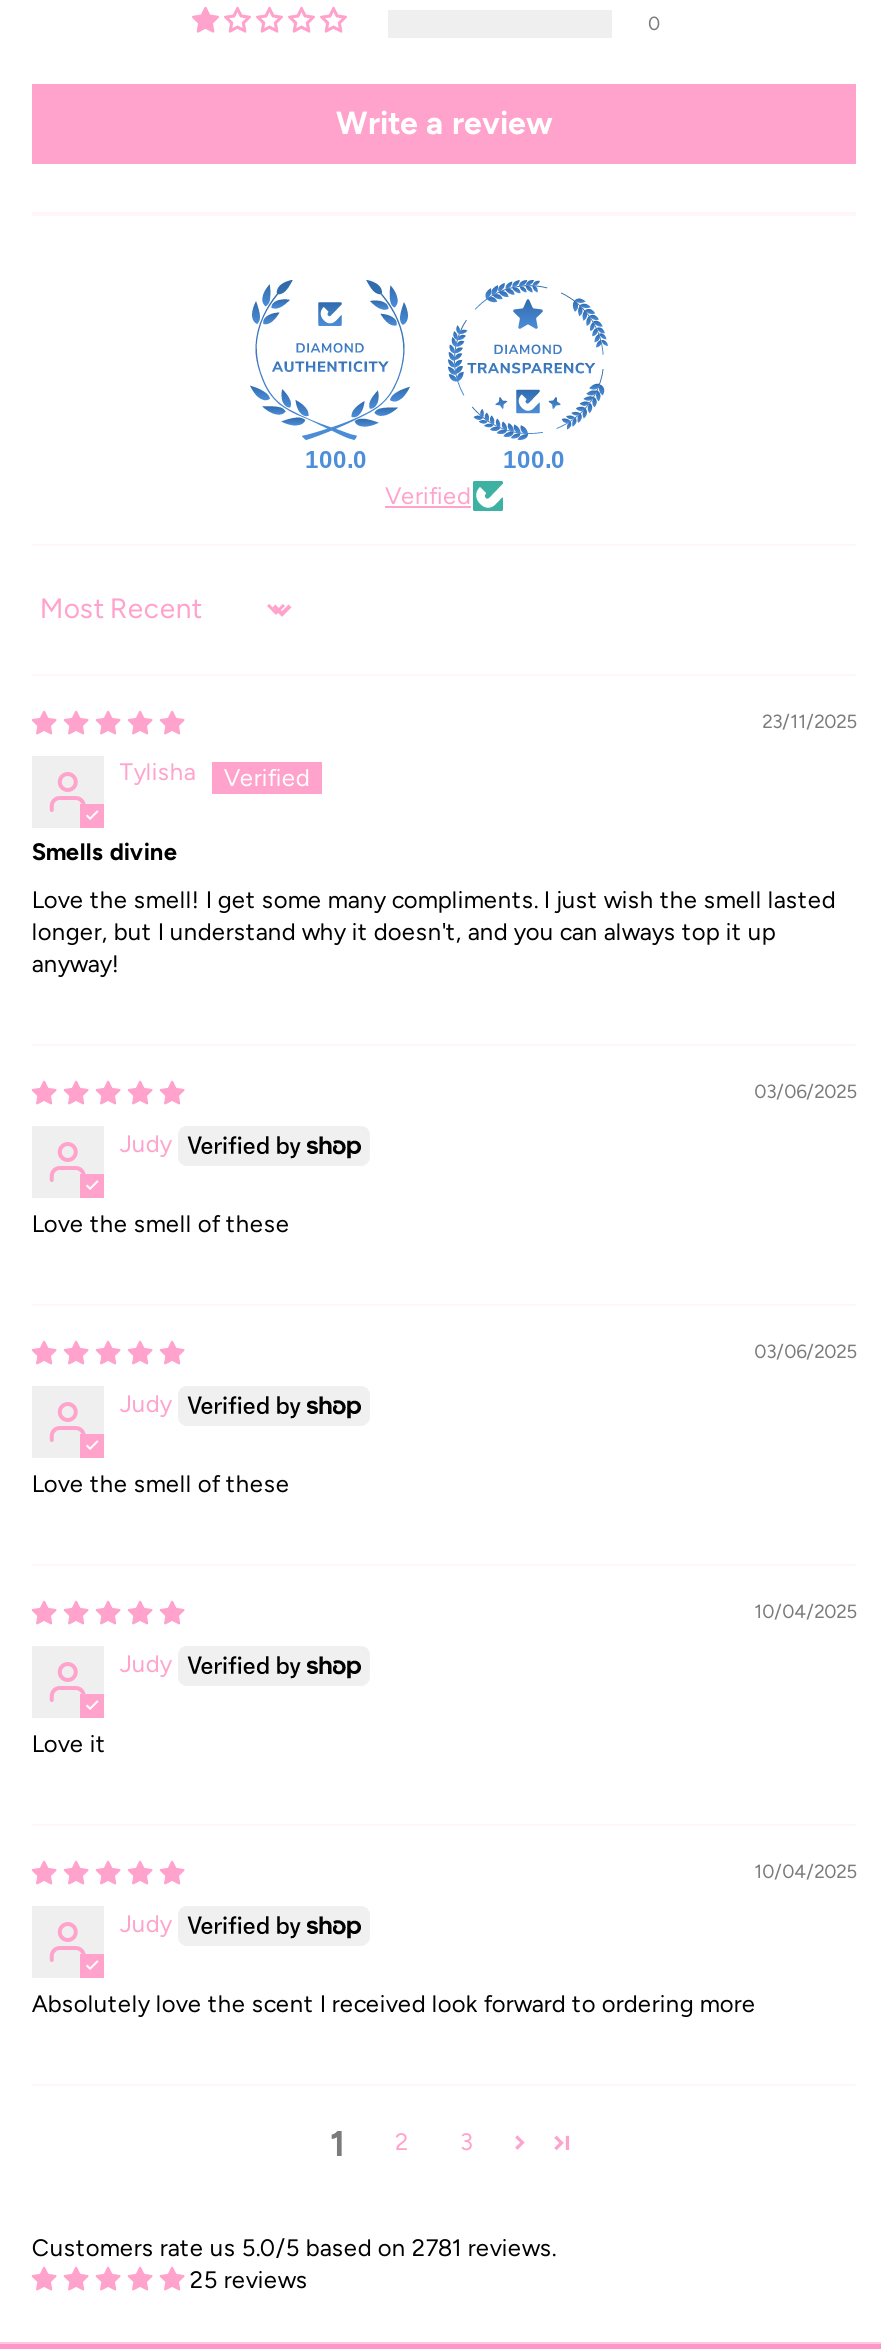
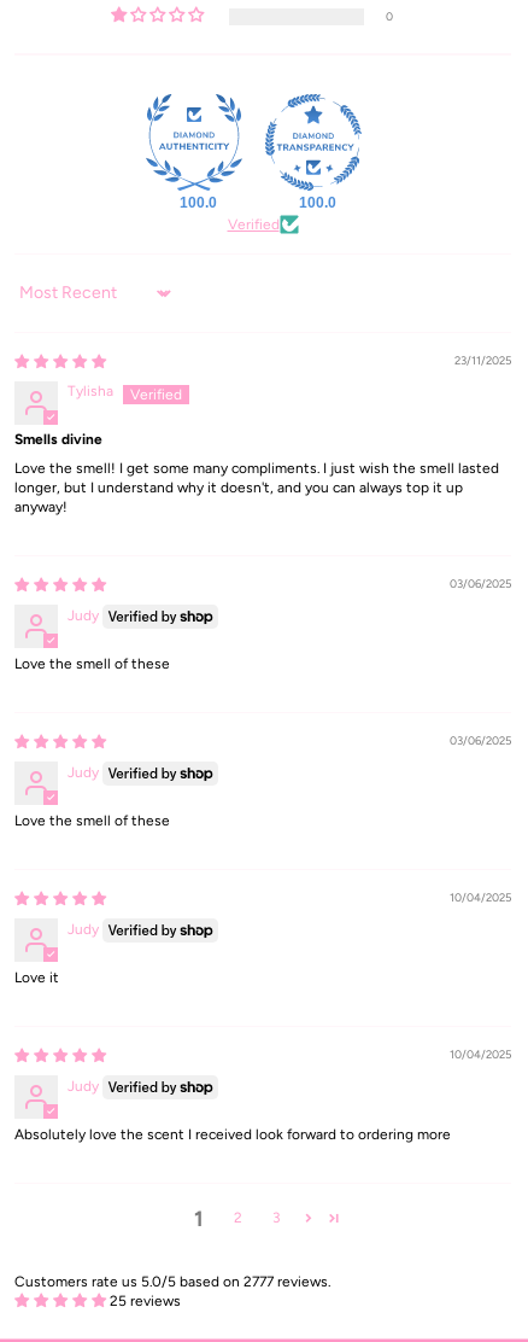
[336,104,552,142] Write a review -> none
[32,2234,556,2262] Customers rate us 5.0/5 based on 2781 reviews. -> [14,1273,330,1290] Customers rate us 5.0/5 based on 2777 reviews.

